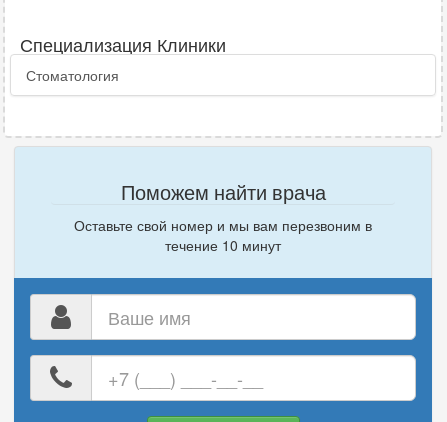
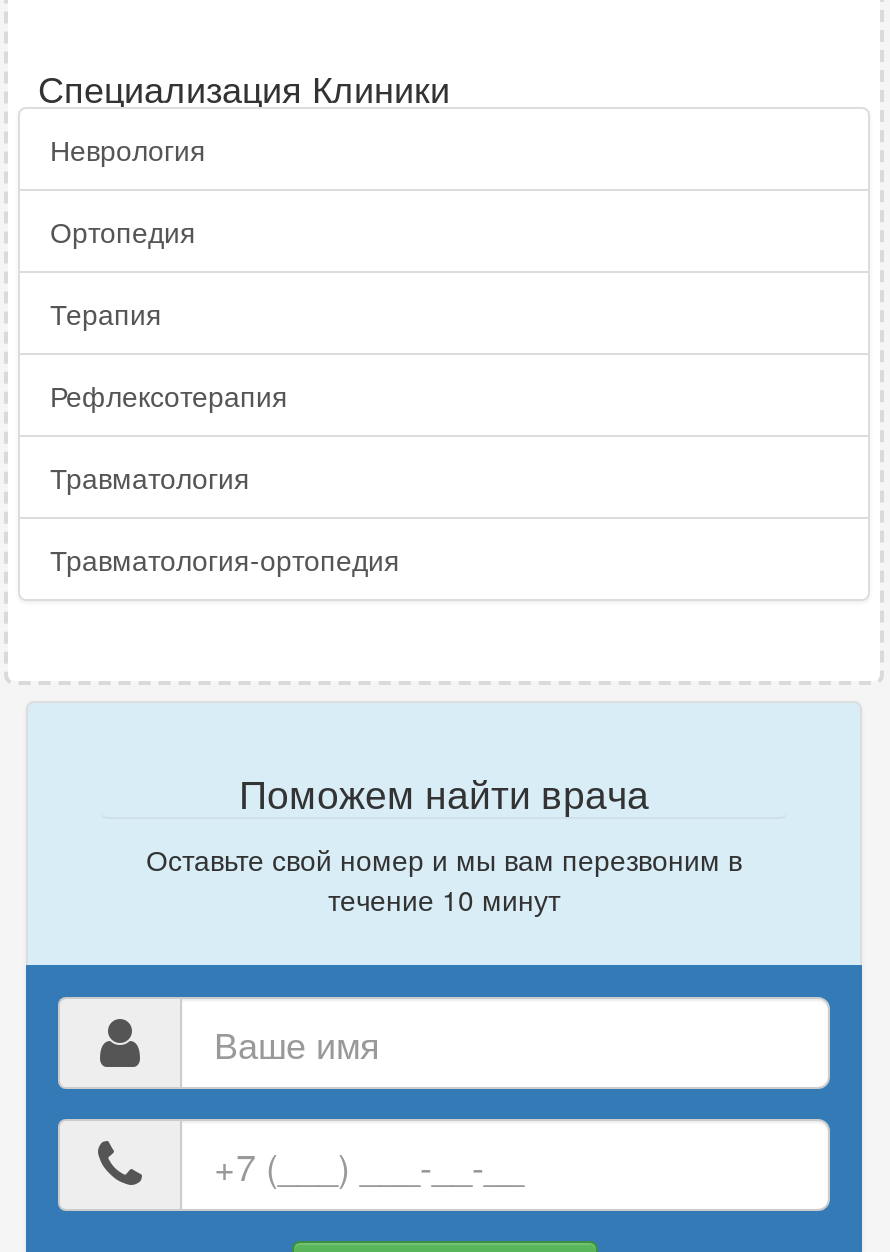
[26,65,119,85] Стоматология -> [50,129,400,579] Неврология | Ортопедия | Терапия | Рефлексотерапия | Травматология | Травматология-ортопедия

